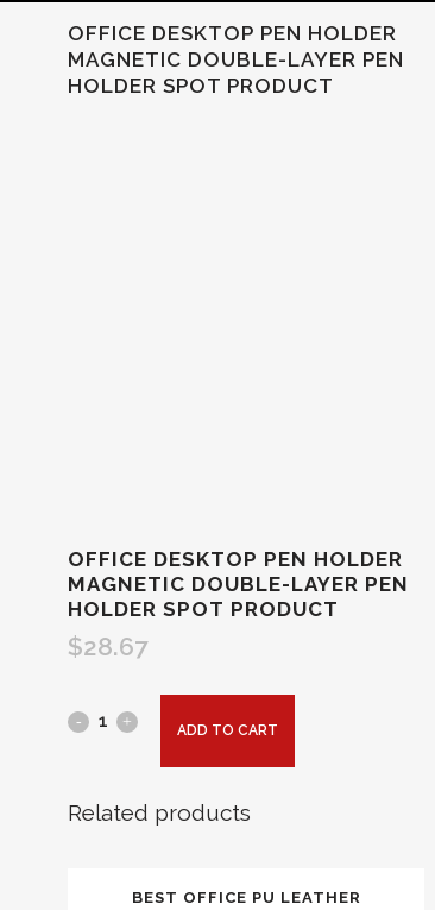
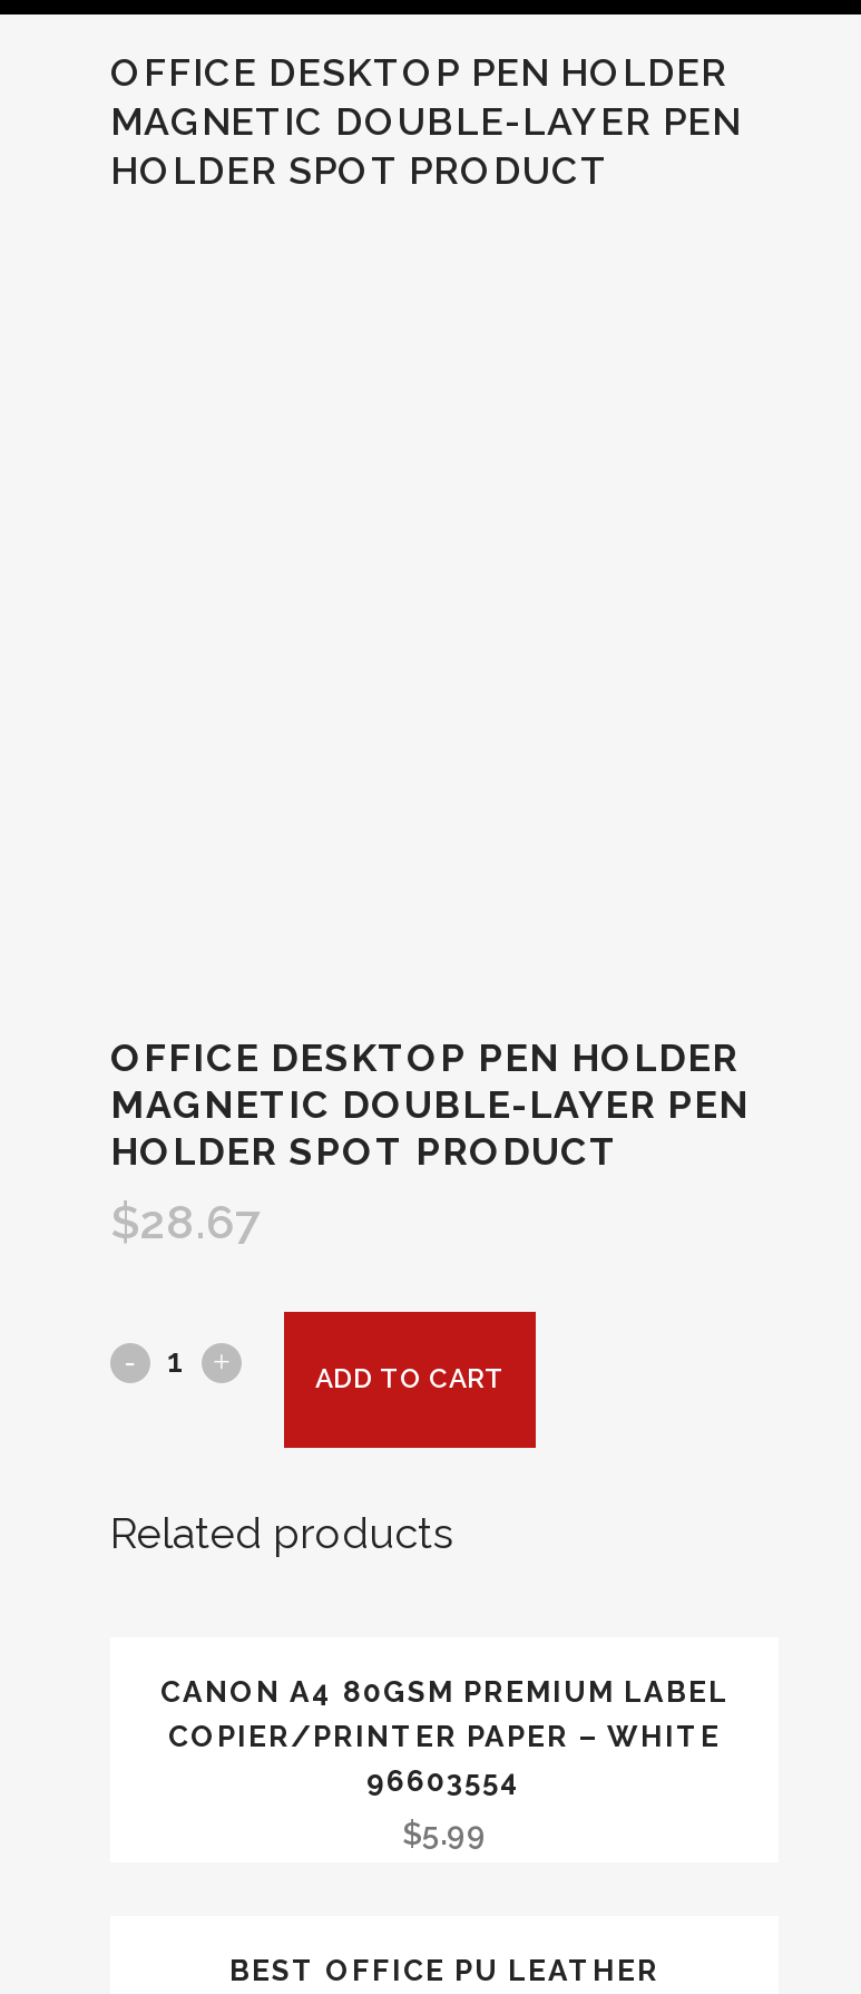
none -> [160,1675,728,1851] CANON A4 80GSM PREMIUM LABEL | COPIER/PRINTER PAPER – WHITE | 96603554 | $5.99

